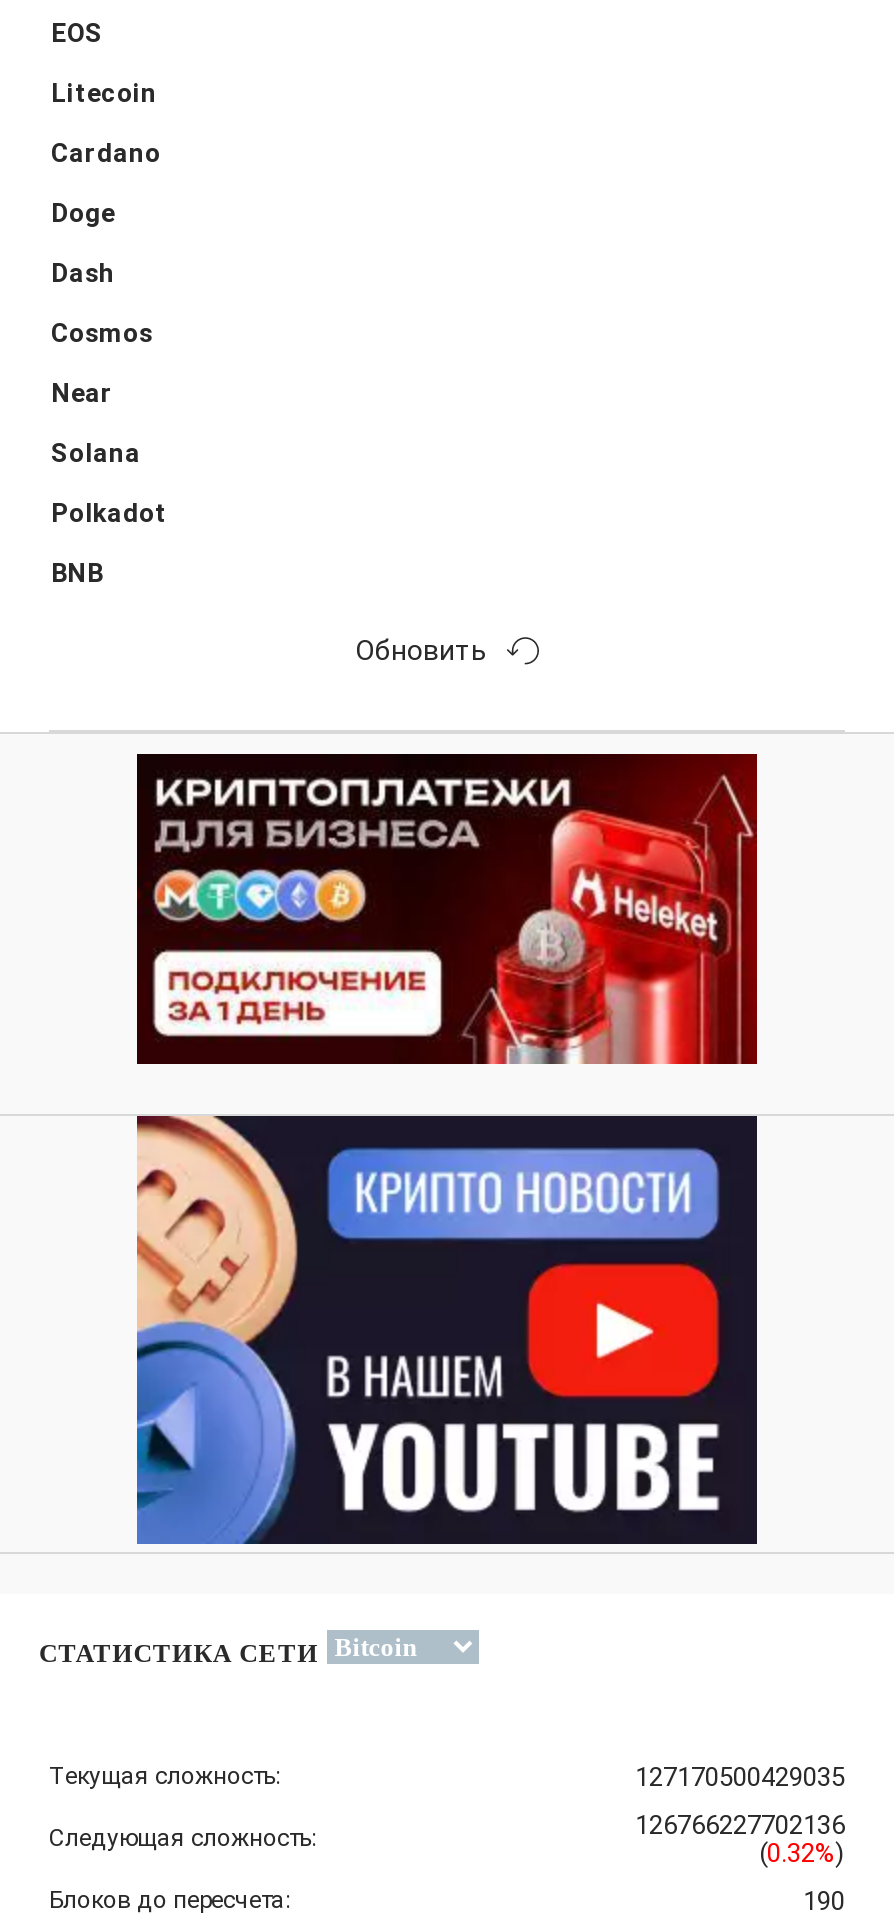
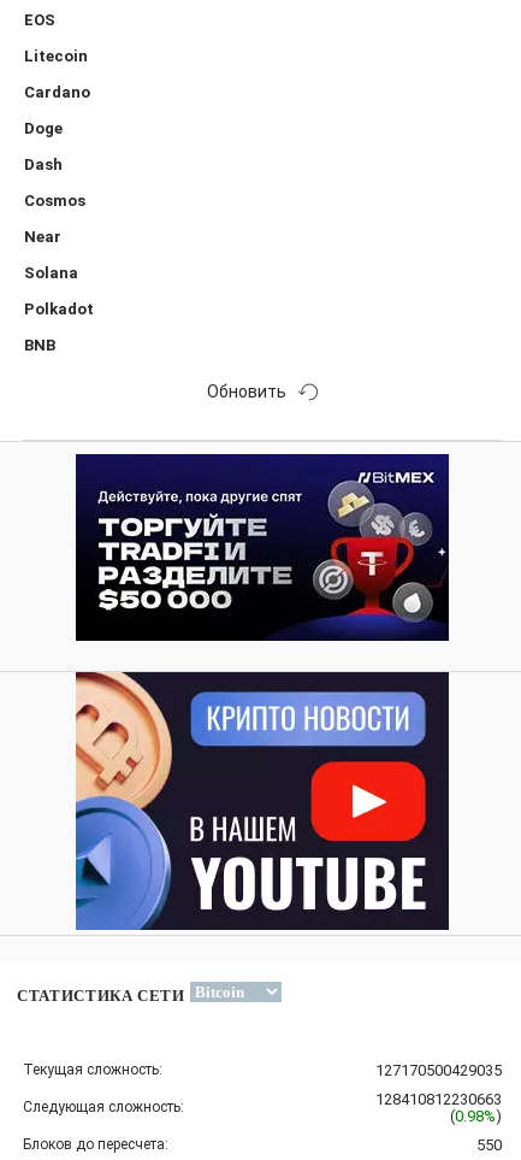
[137,752,759,1066] [image] -> [76,453,450,642] [image]
[635,1810,845,1840] 126766227702136 -> [375,1090,502,1108] 128410812230663
[759,1838,845,1868] (0.32%) -> [450,1107,502,1125] (0.98%)
[803,1886,845,1916] 190 -> [476,1136,502,1154] 550

